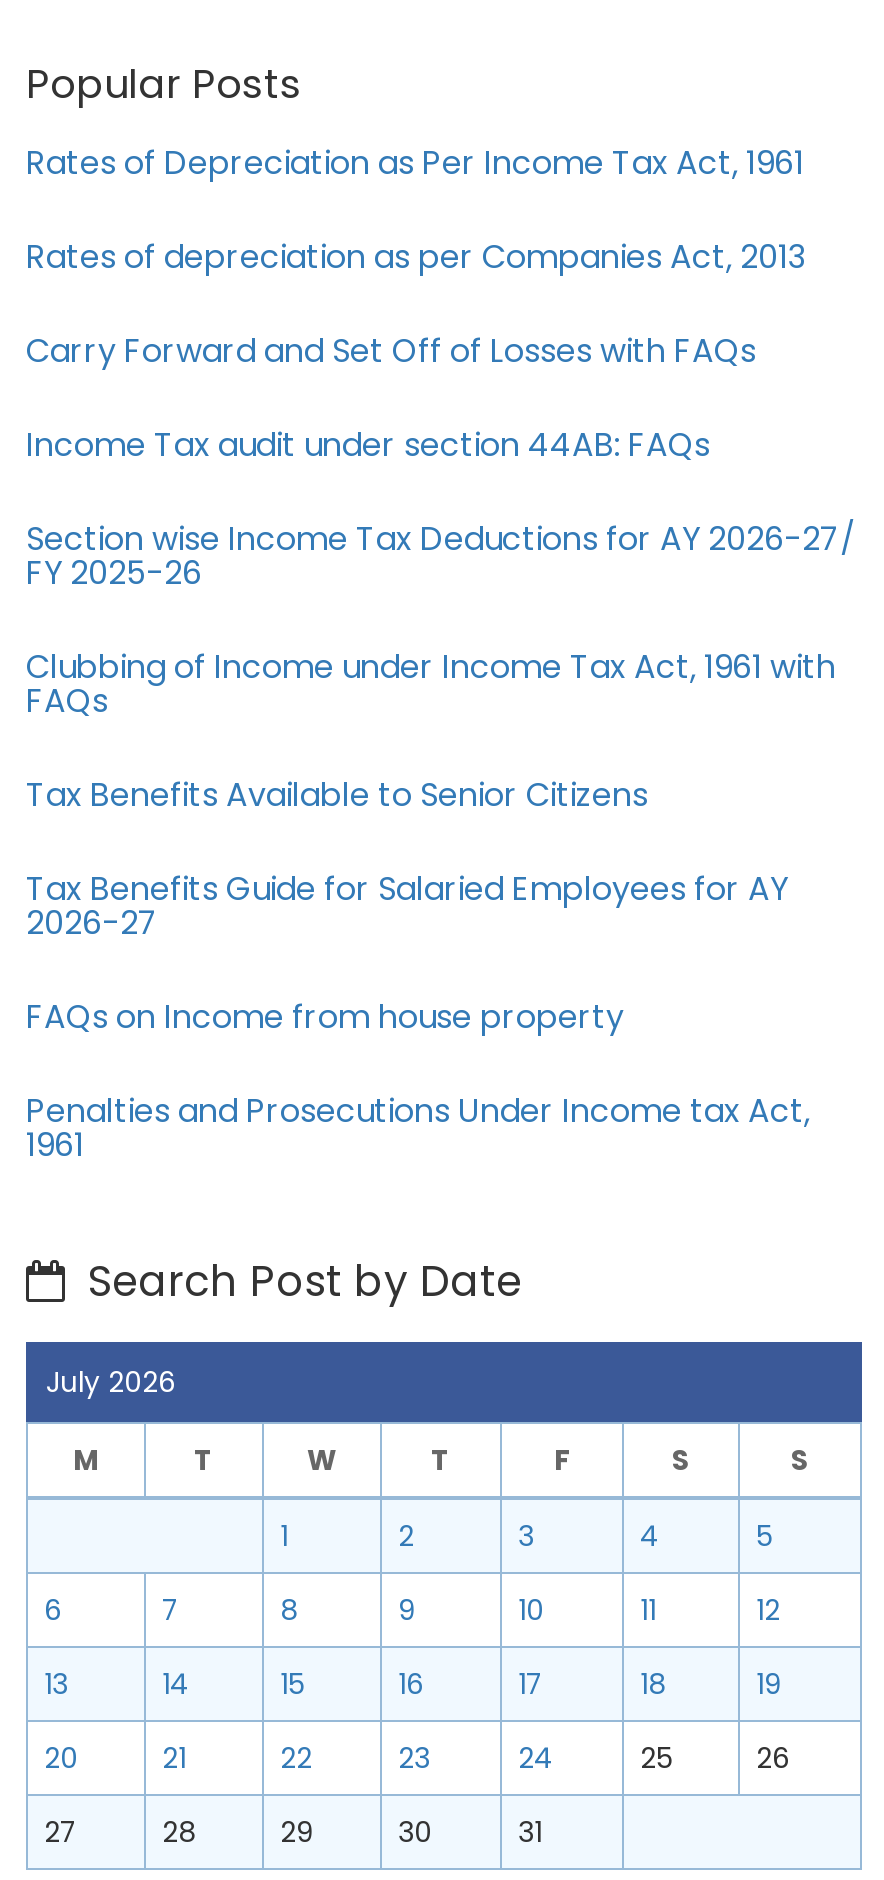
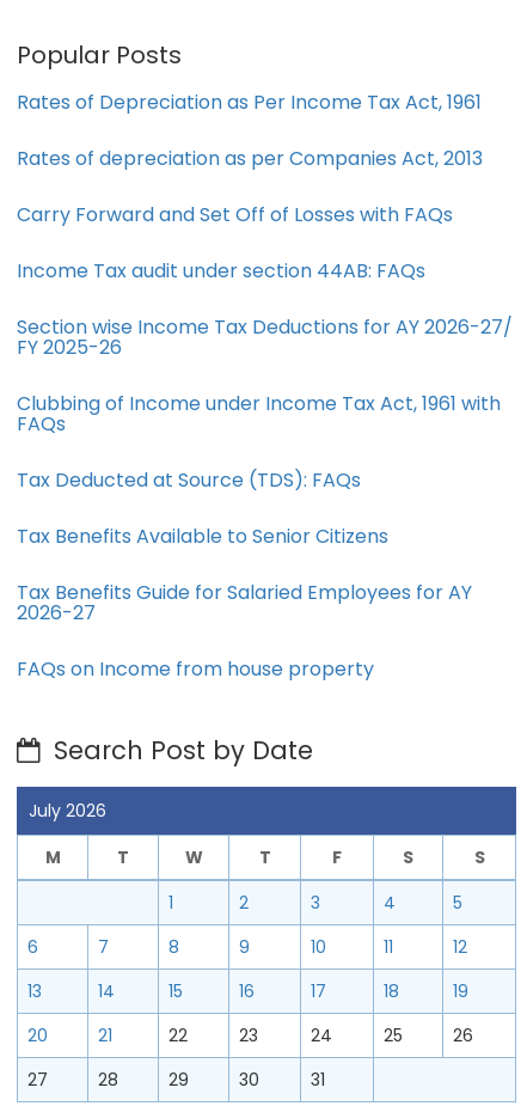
none -> [17,466,361,494] Tax Deducted at Source (TDS): FAQs
moved [26,772,788,1040] -> [17,523,472,683]: Tax Benefits Available to Senior Citizens | Tax Benefits Guide for Salaried Employees for AY | 2026-27 | FAQs on Income from house property
[26,1088,810,1168] Penalties and Prosecutions Under Income tax Act, | 1961 -> none

